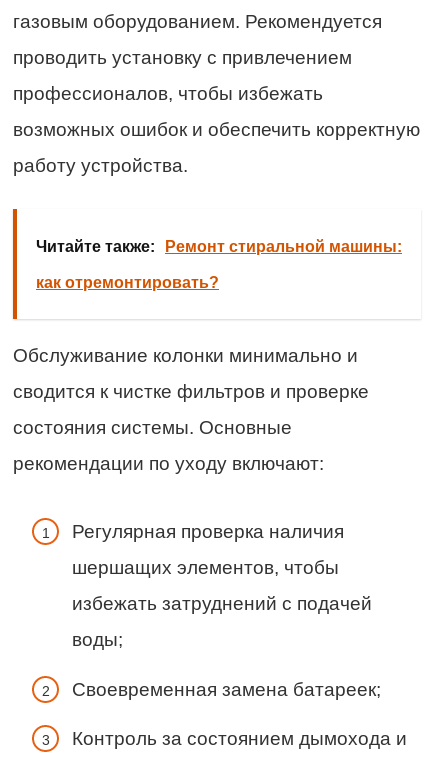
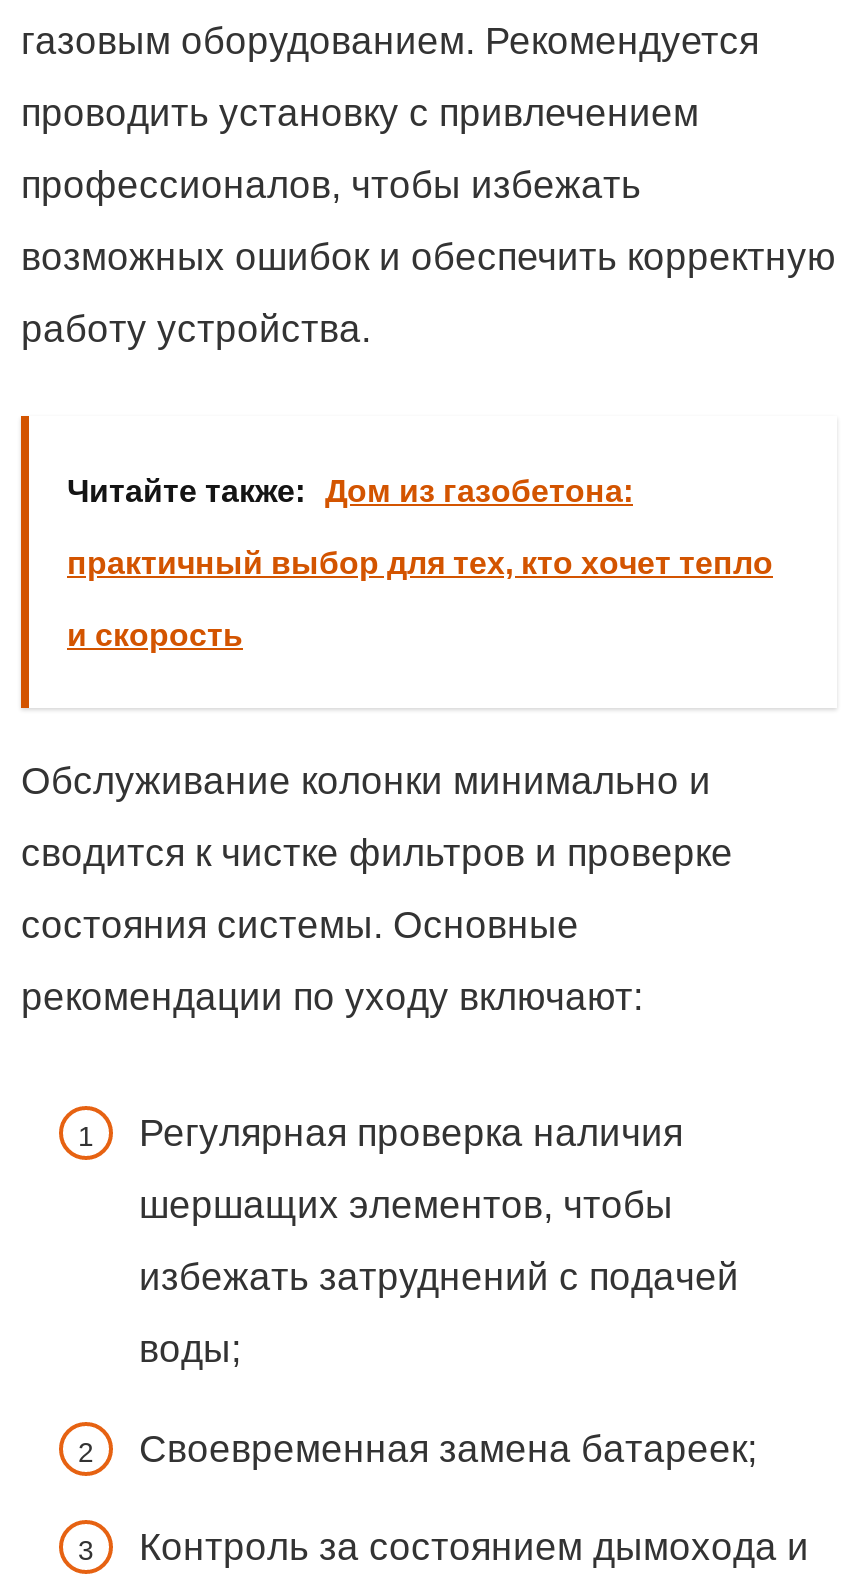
[36,238,402,291] Читайте также: Ремонт стиральной машины: | как отремонтировать? -> [67,474,773,652] Читайте также: Дом из газобетона: | практичный выбор для тех, кто хочет тепло | и скорость

